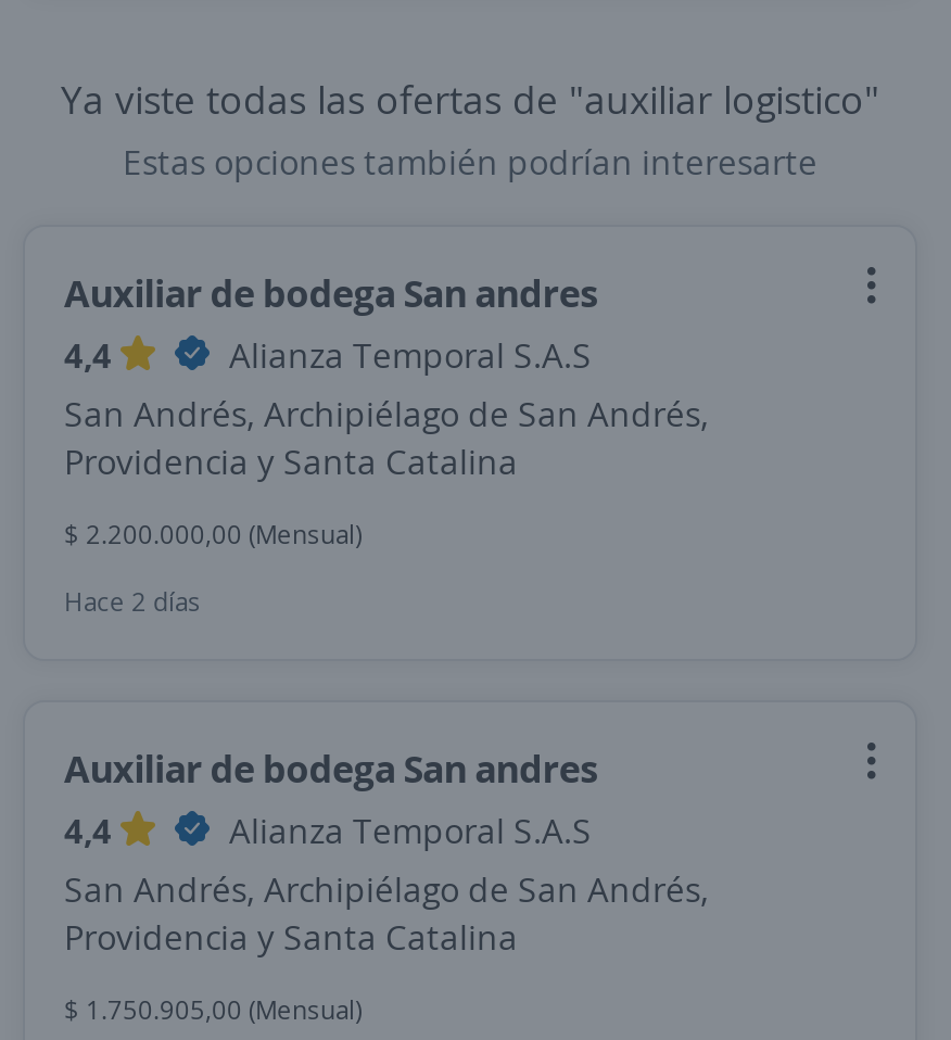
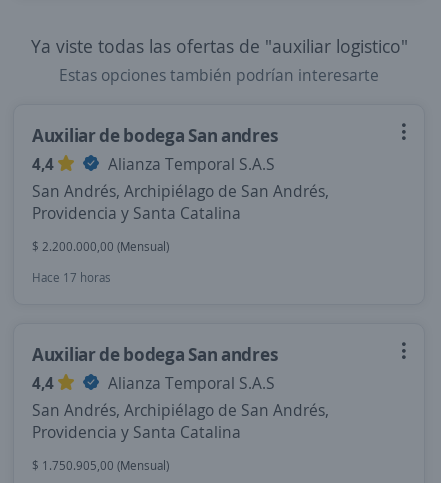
[64,583,201,620] Hace 2 días -> [32,269,111,286] Hace 17 horas

